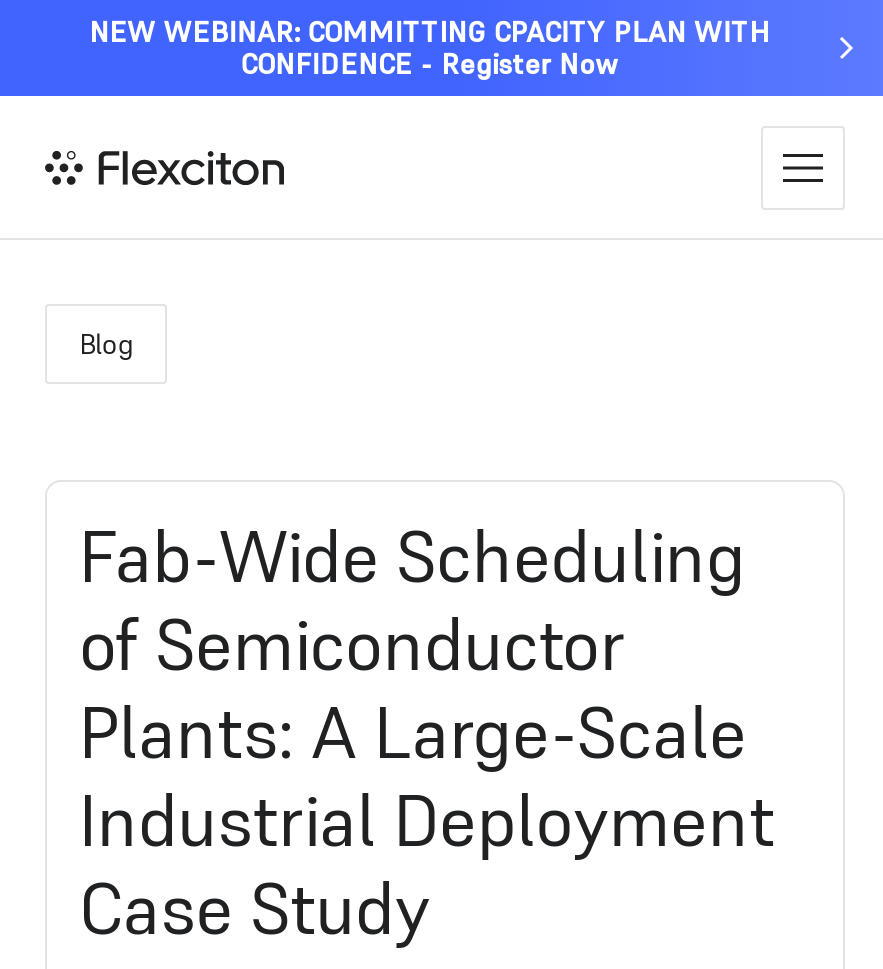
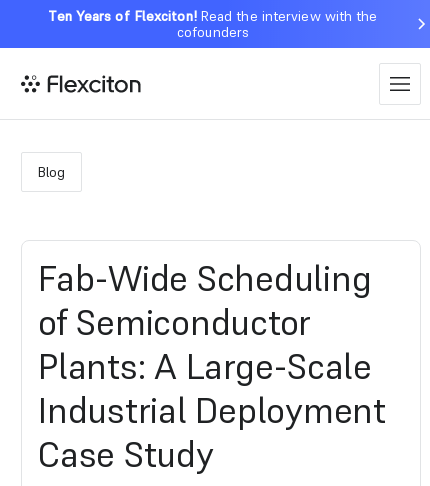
[89,14,769,82] NEW WEBINAR: COMMITTING CPACITY PLAN WITH | CONFIDENCE - Register Now -> [48,7,378,41] Ten Years of Flexciton! Read the interview with the | cofounders

